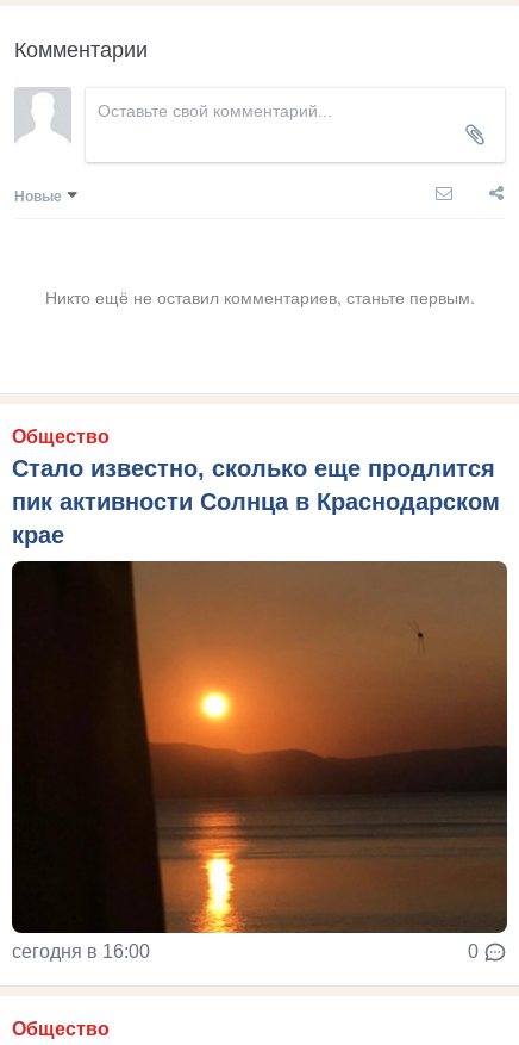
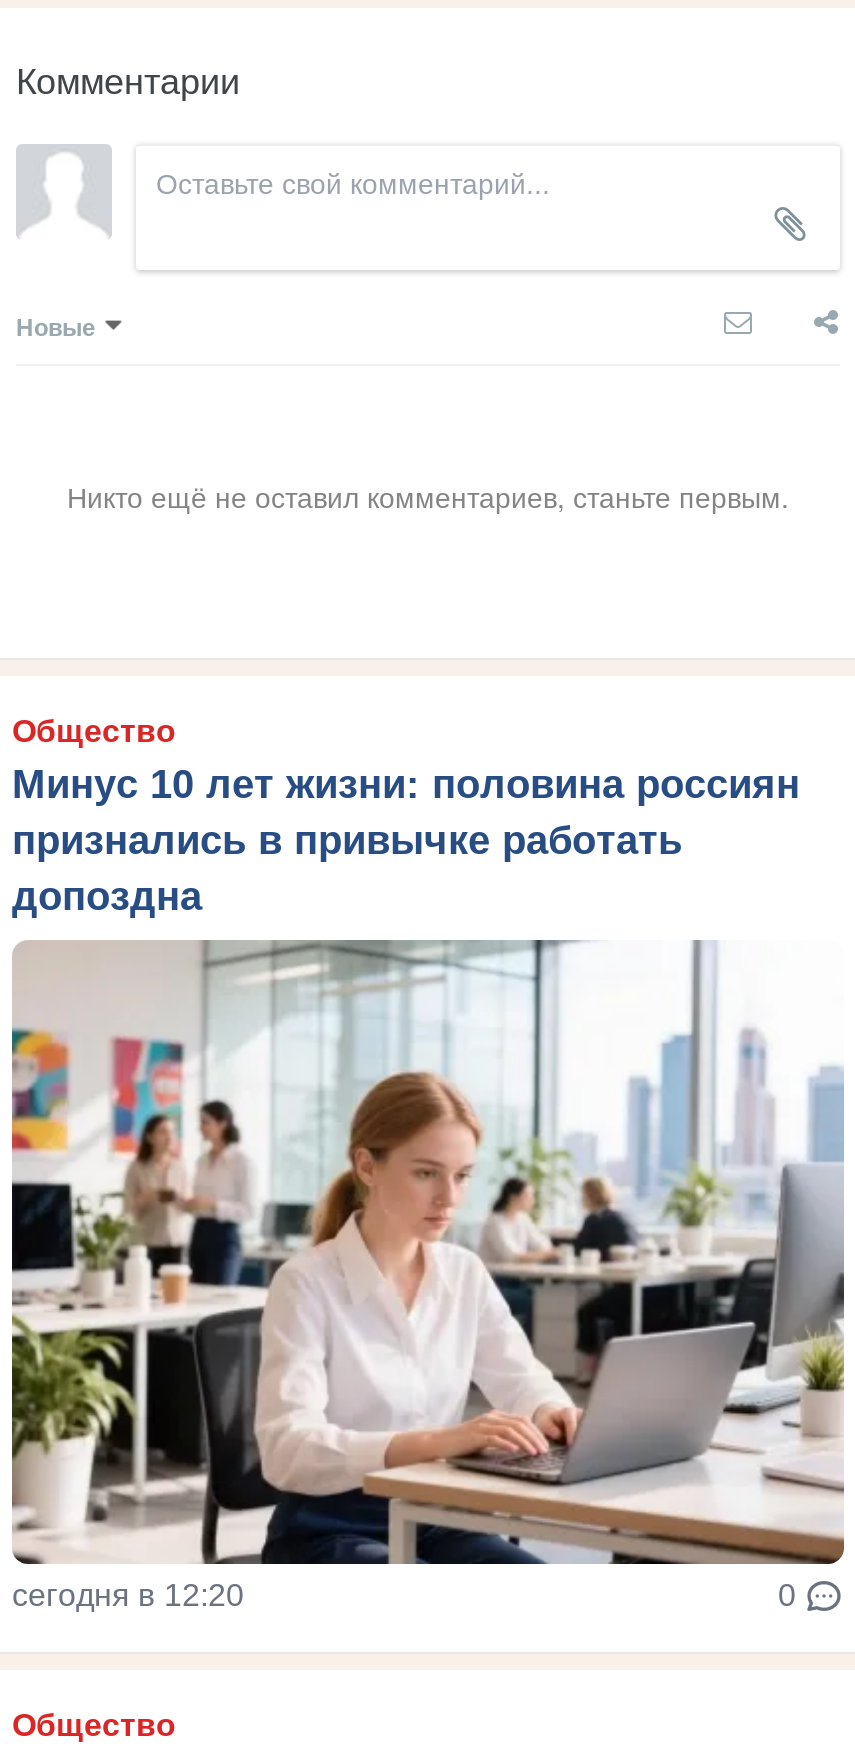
[12,455,500,548] Стало известно, сколько еще продлится | пик активности Солнца в Краснодарском | крае -> [12,762,800,918] Минус 10 лет жизни: половина россиян | признались в привычке работать | допоздна
[11,560,508,962] [image] | сегодня в 16:00 -> [10,940,846,1612] [image] | сегодня в 12:20

